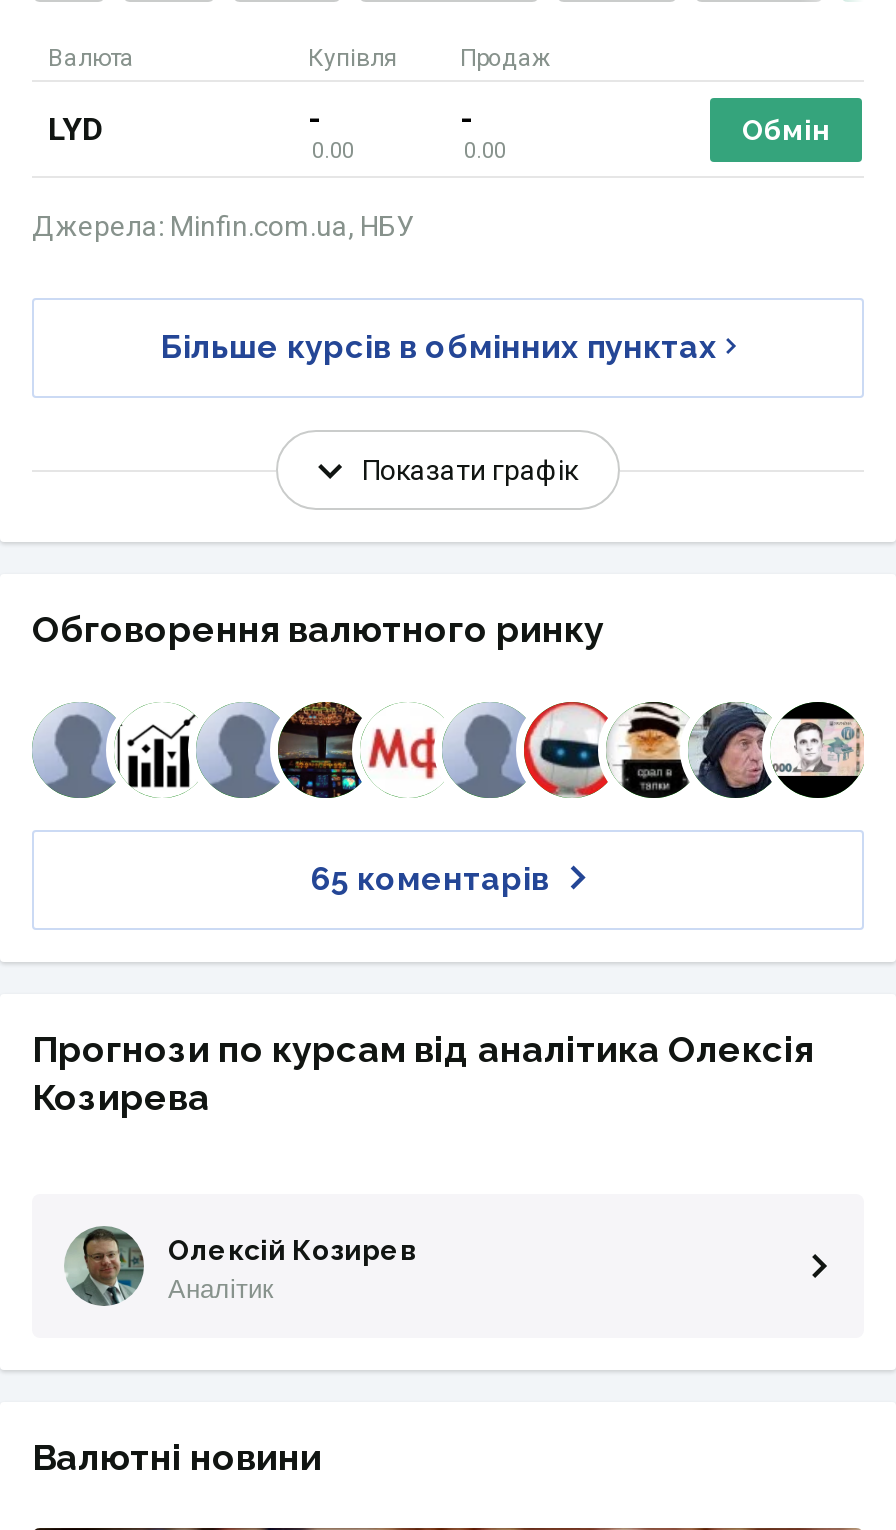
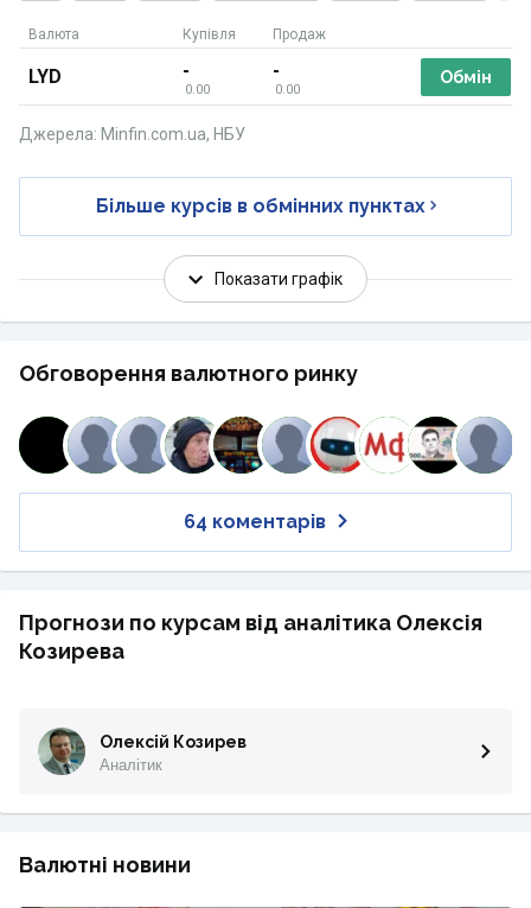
[32,702,196,800] [image] -> [18,415,117,475] [image]
[278,700,549,898] [image] | 65 коментарів -> [166,415,326,533] [image] | 64 коментарів
[616,700,864,800] [image] -> [364,417,512,475] [image]

